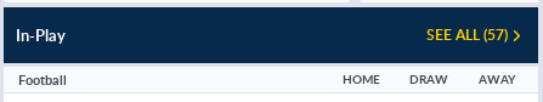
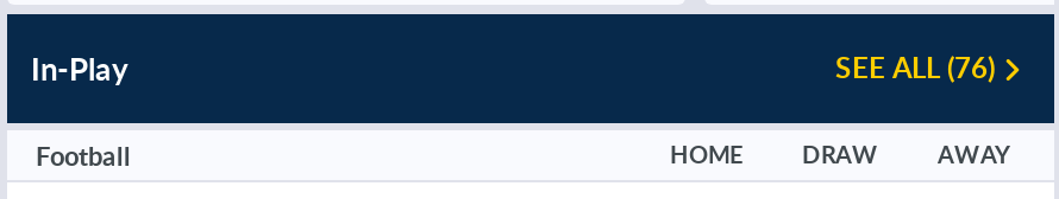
[426,25,508,45] SEE ALL (57) -> [835,48,995,88] SEE ALL (76)

